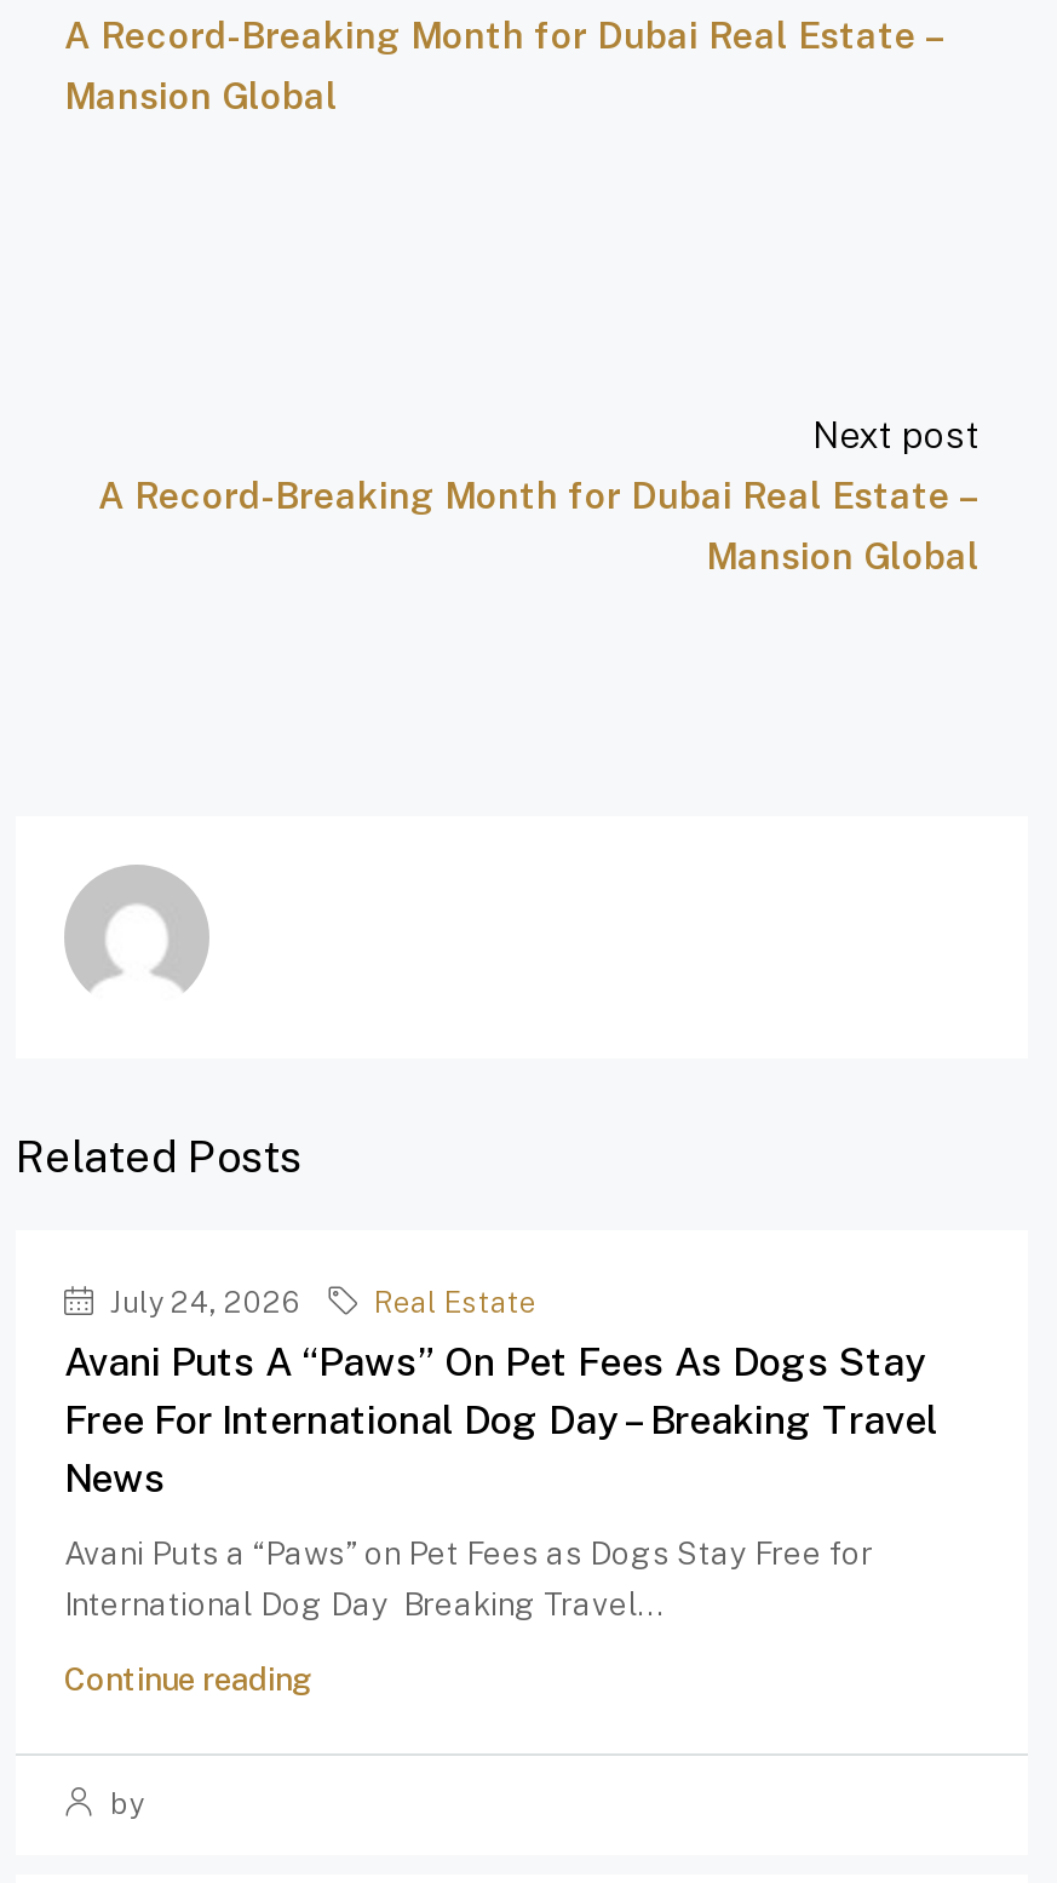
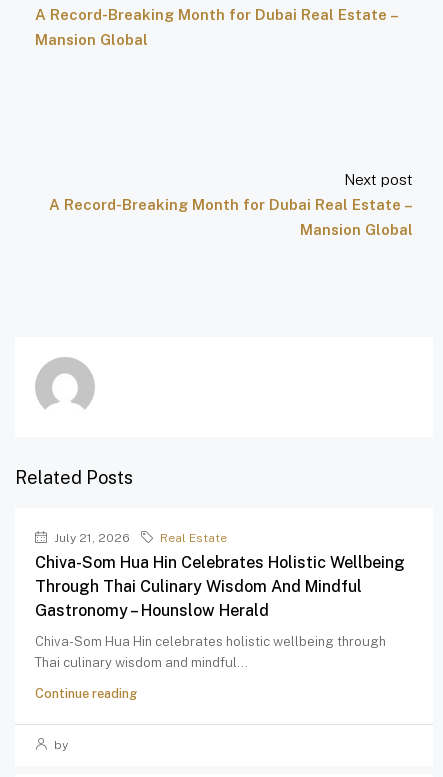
[103,1287,301,1321] July 24, 2026 -> [51,531,130,545] July 21, 2026
[64,1340,938,1502] Avani Puts A “Paws” On Pet Fees As Dogs Stay | Free For International Dog Day – Breaking Travel | News -> [35,553,405,620] Chiva-Som Hua Hin Celebrates Holistic Wellbeing | Through Thai Culinary Wisdom And Mindful | Gastronomy – Hounslow Herald
[64,1536,873,1623] Avani Puts a “Paws” on Pet Fees as Dogs Stay Free for | International Dog Day Breaking Travel... -> [35,634,386,670] Chiva-Som Hua Hin celebrates holistic wellbeing through | Thai culinary wisdom and mindful...

